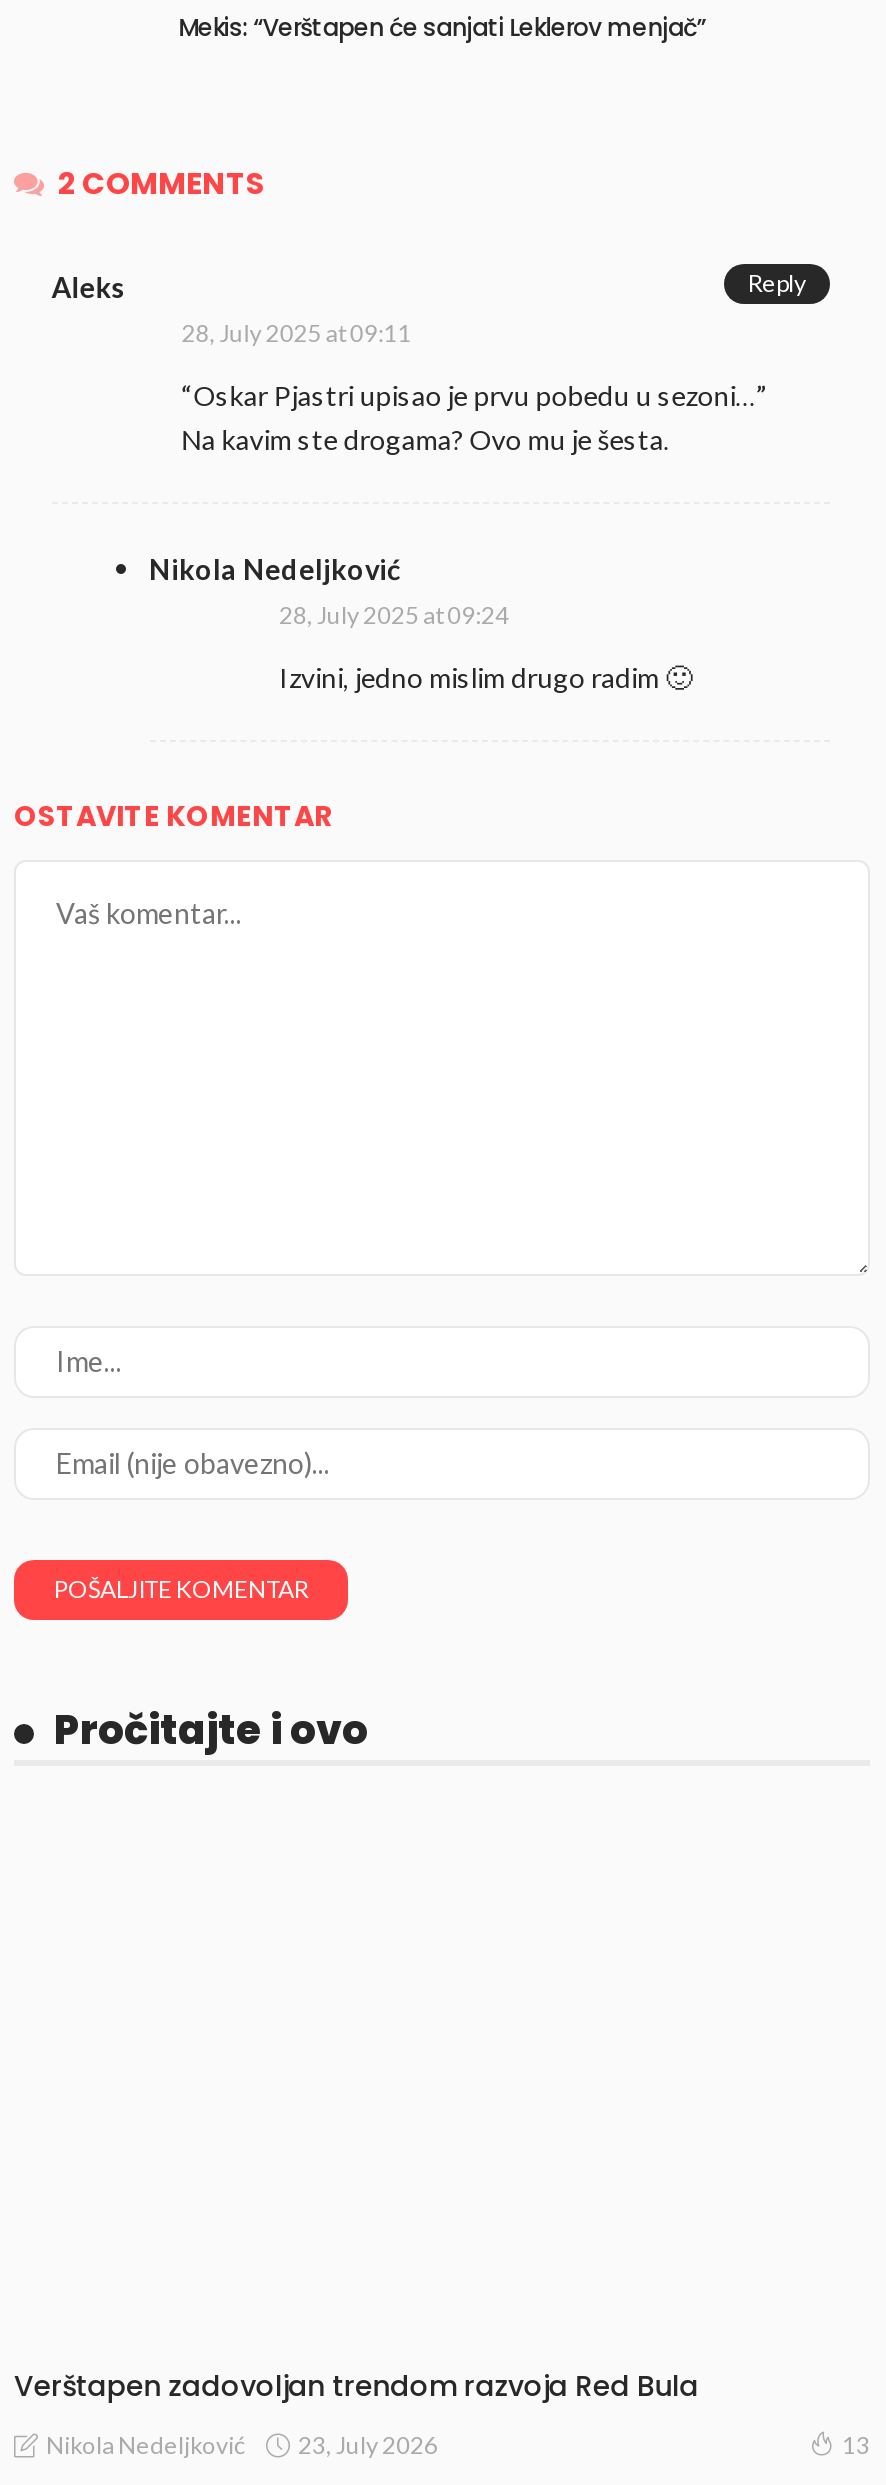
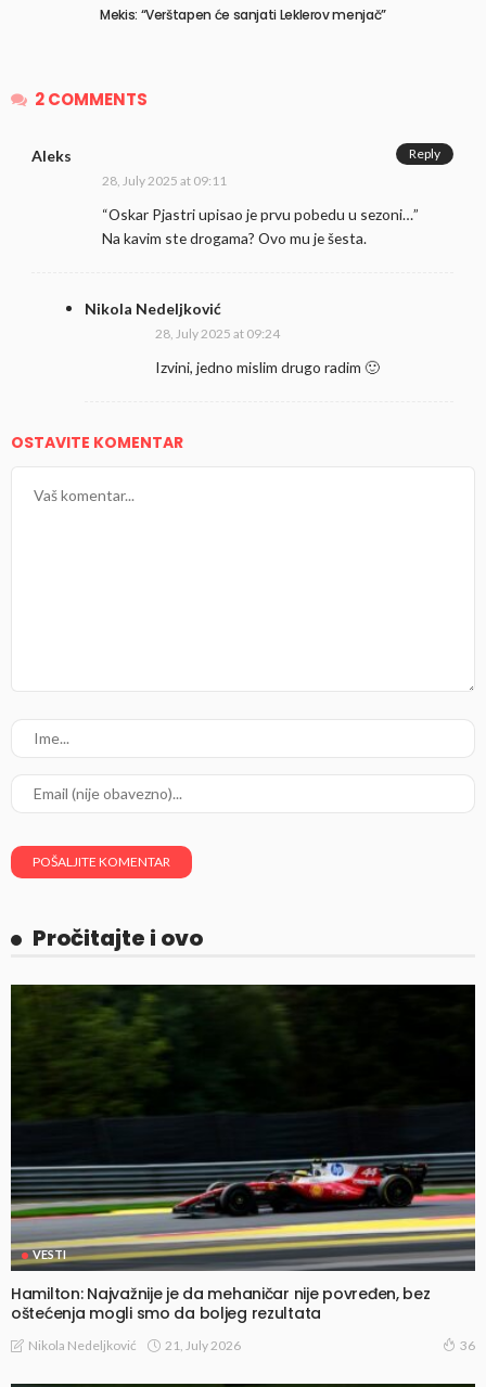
none -> [10,984,476,1272] [image]
[14,2367,699,2407] Verštapen zadovoljan trendom razvoja Red Bula -> [11,1247,430,1324] VESTI | Hamilton: Najvažnije je da mehaničar nije povređen, bez | oštećenja mogli smo da boljeg rezultata
[298,2430,870,2461] 23, July 2026 | 13 -> [165,1337,475,1354] 21, July 2026 | 36

